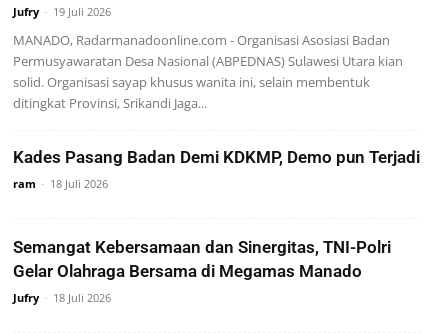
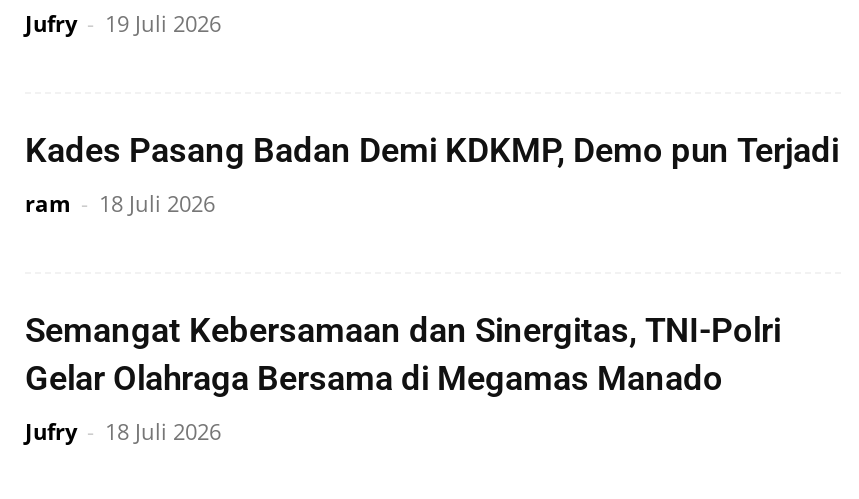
[13,31,403,112] MANADO, Radarmanadoonline.com - Organisasi Asosiasi Badan | Permusyawaratan Desa Nasional (ABPEDNAS) Sulawesi Utara kian | solid. Organisasi sayap khusus wanita ini, selain membentuk | ditingkat Provinsi, Srikandi Jaga... -> none

